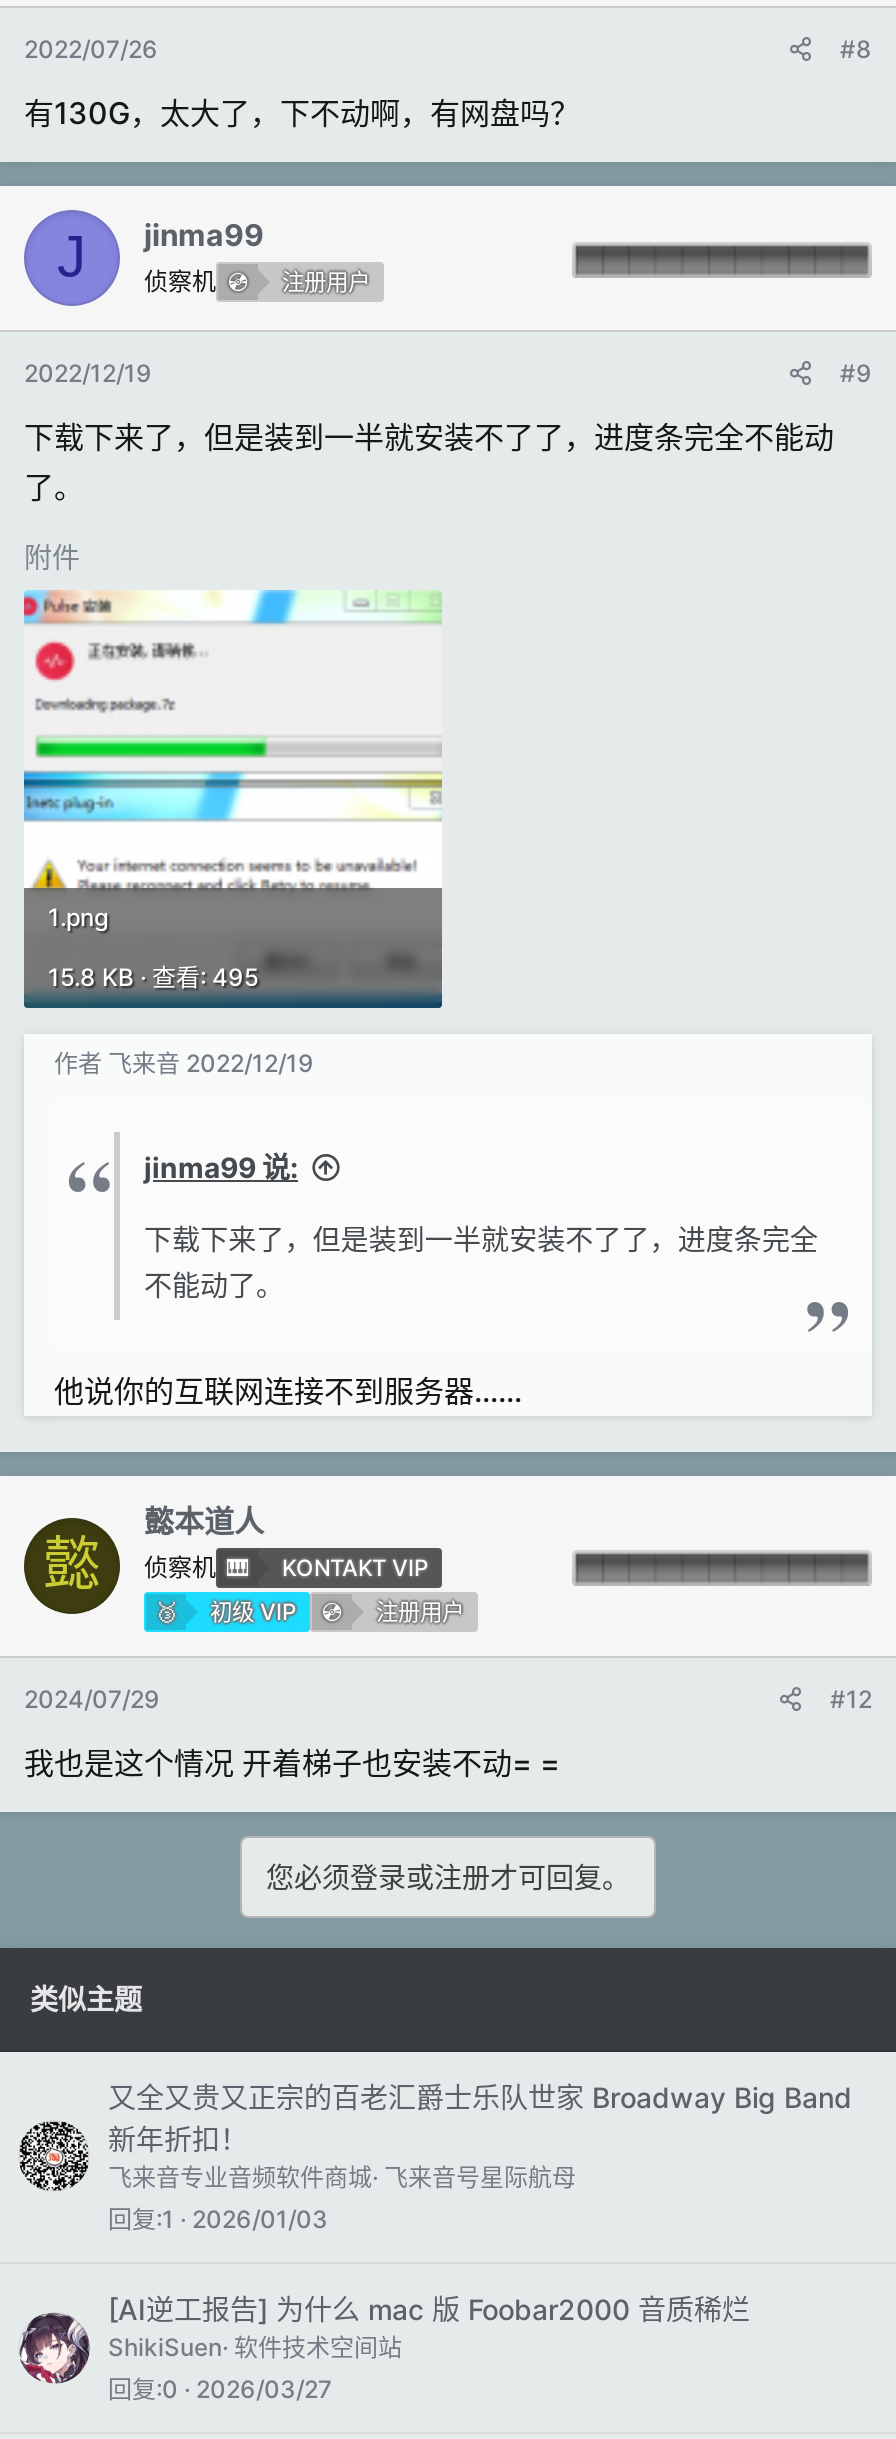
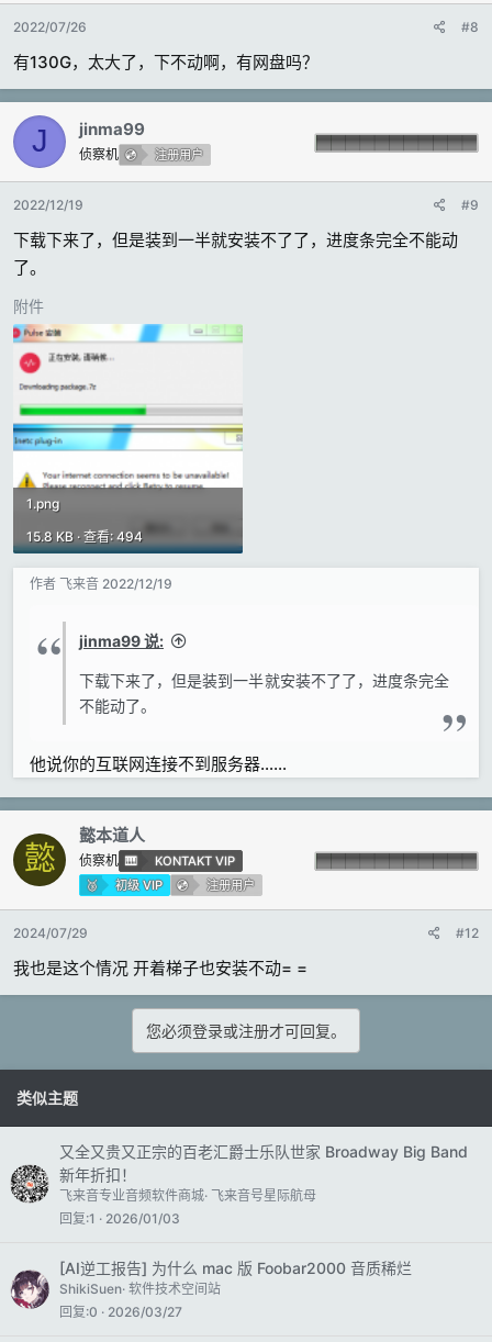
[48,961,258,991] 15.8 KB · 查看: 495 -> [26,528,143,544] 15.8 KB · 查看: 494

